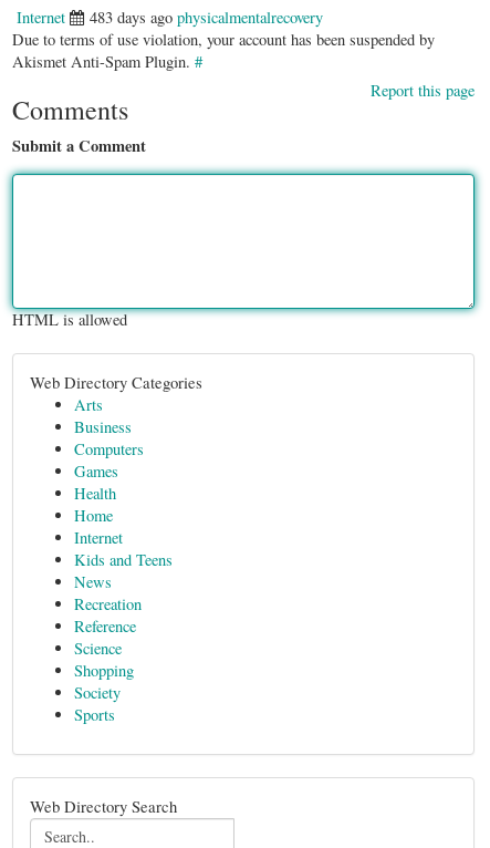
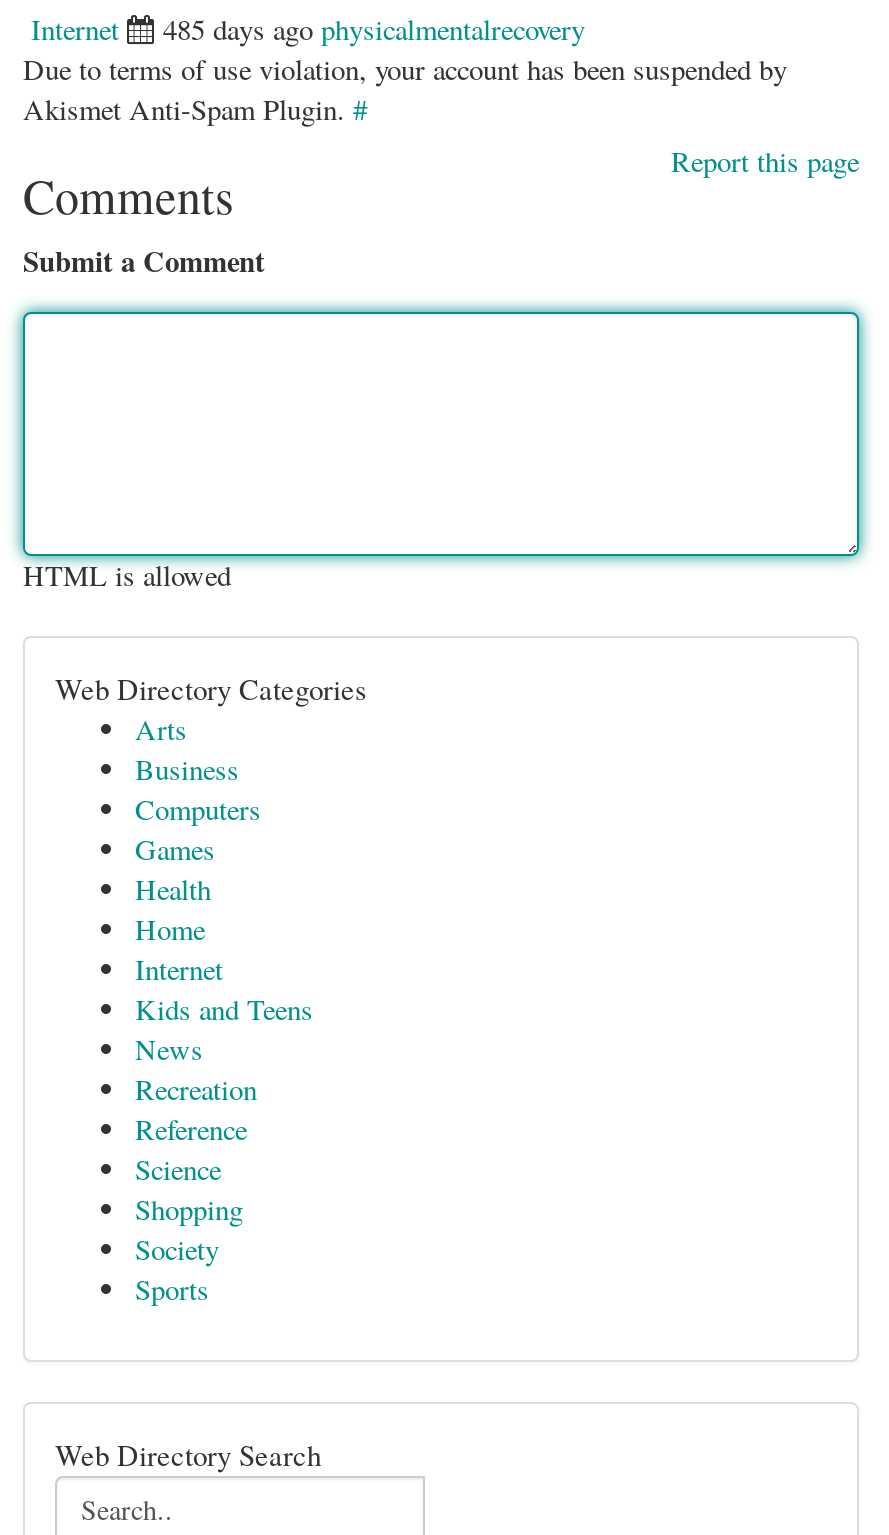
[90,7,323,28] 483 days ago physicalmentalrecovery -> [163,10,585,48] 485 days ago physicalmentalrecovery

